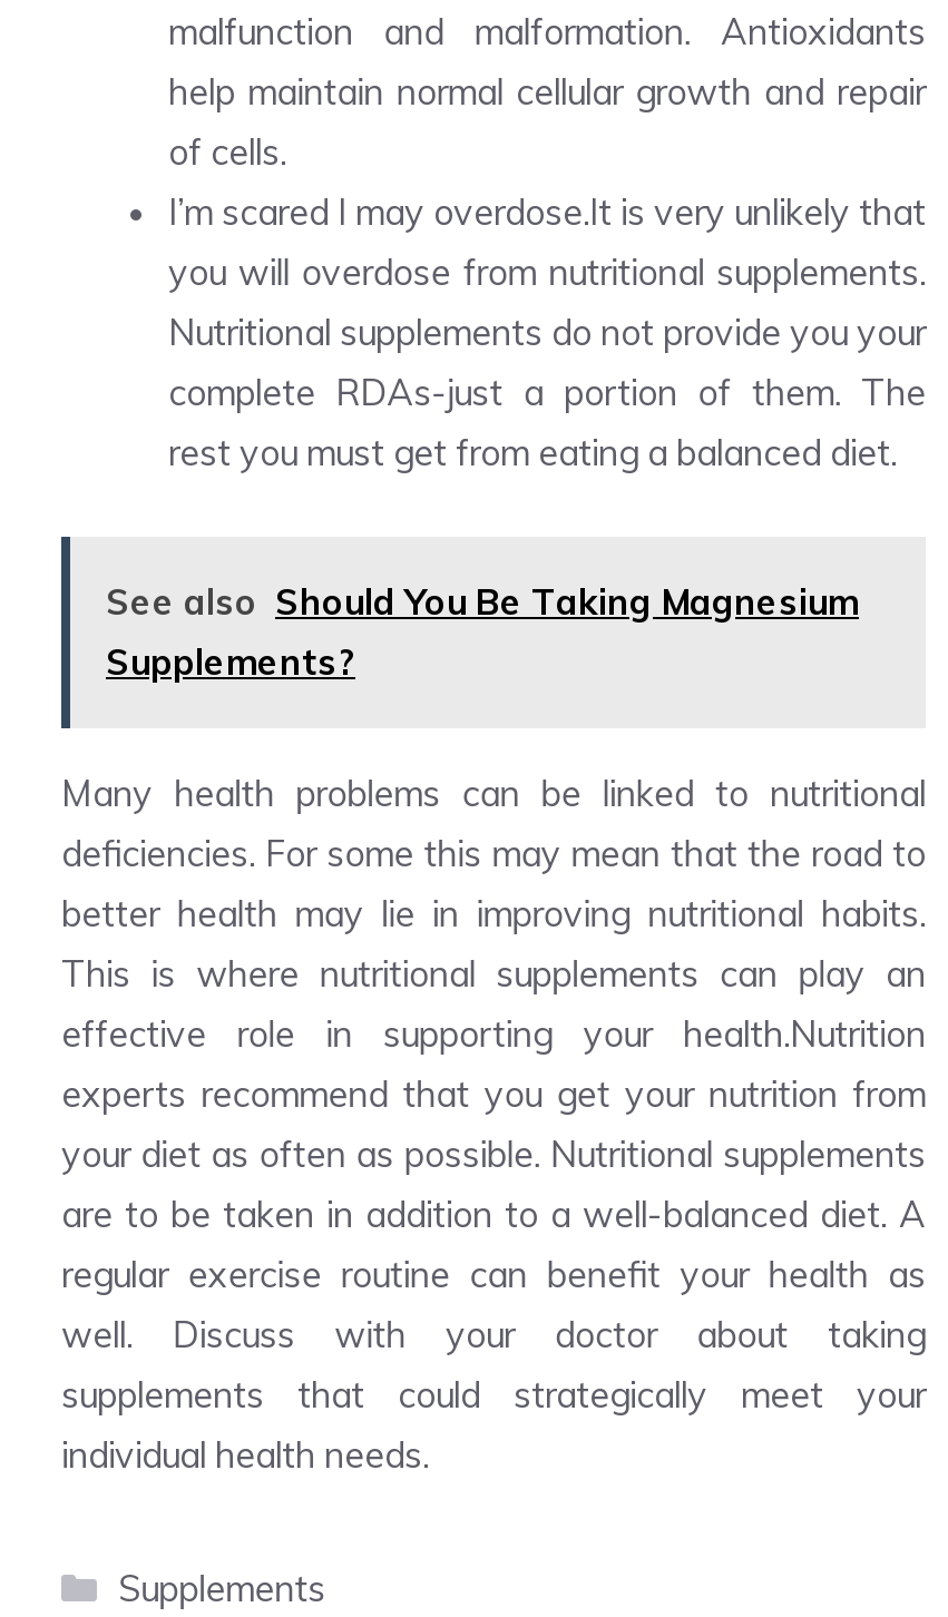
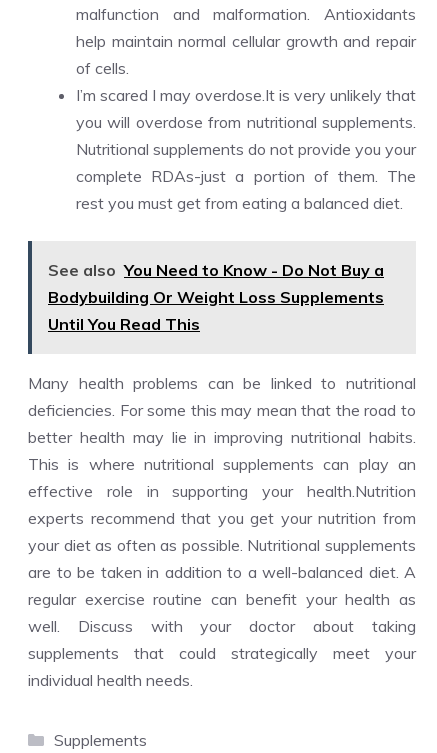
[106,579,859,684] See also Should You Be Taking Magnesium | Supplements? -> [48,260,384,334] See also You Need to Know - Do Not Buy a | Bodybuilding Or Weight Loss Supplements | Until You Read This

